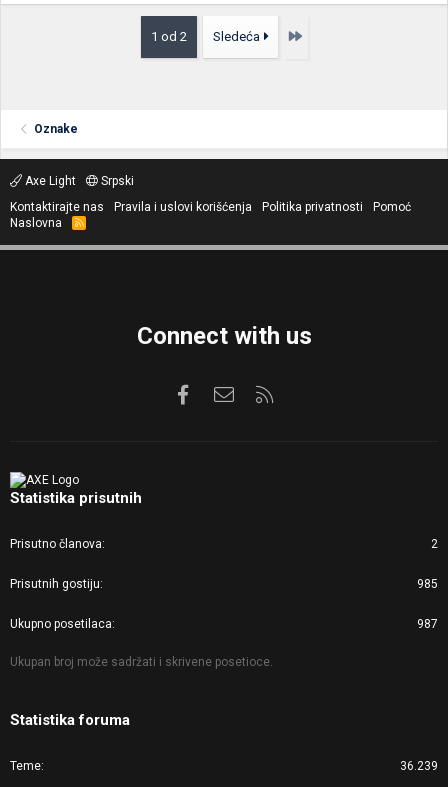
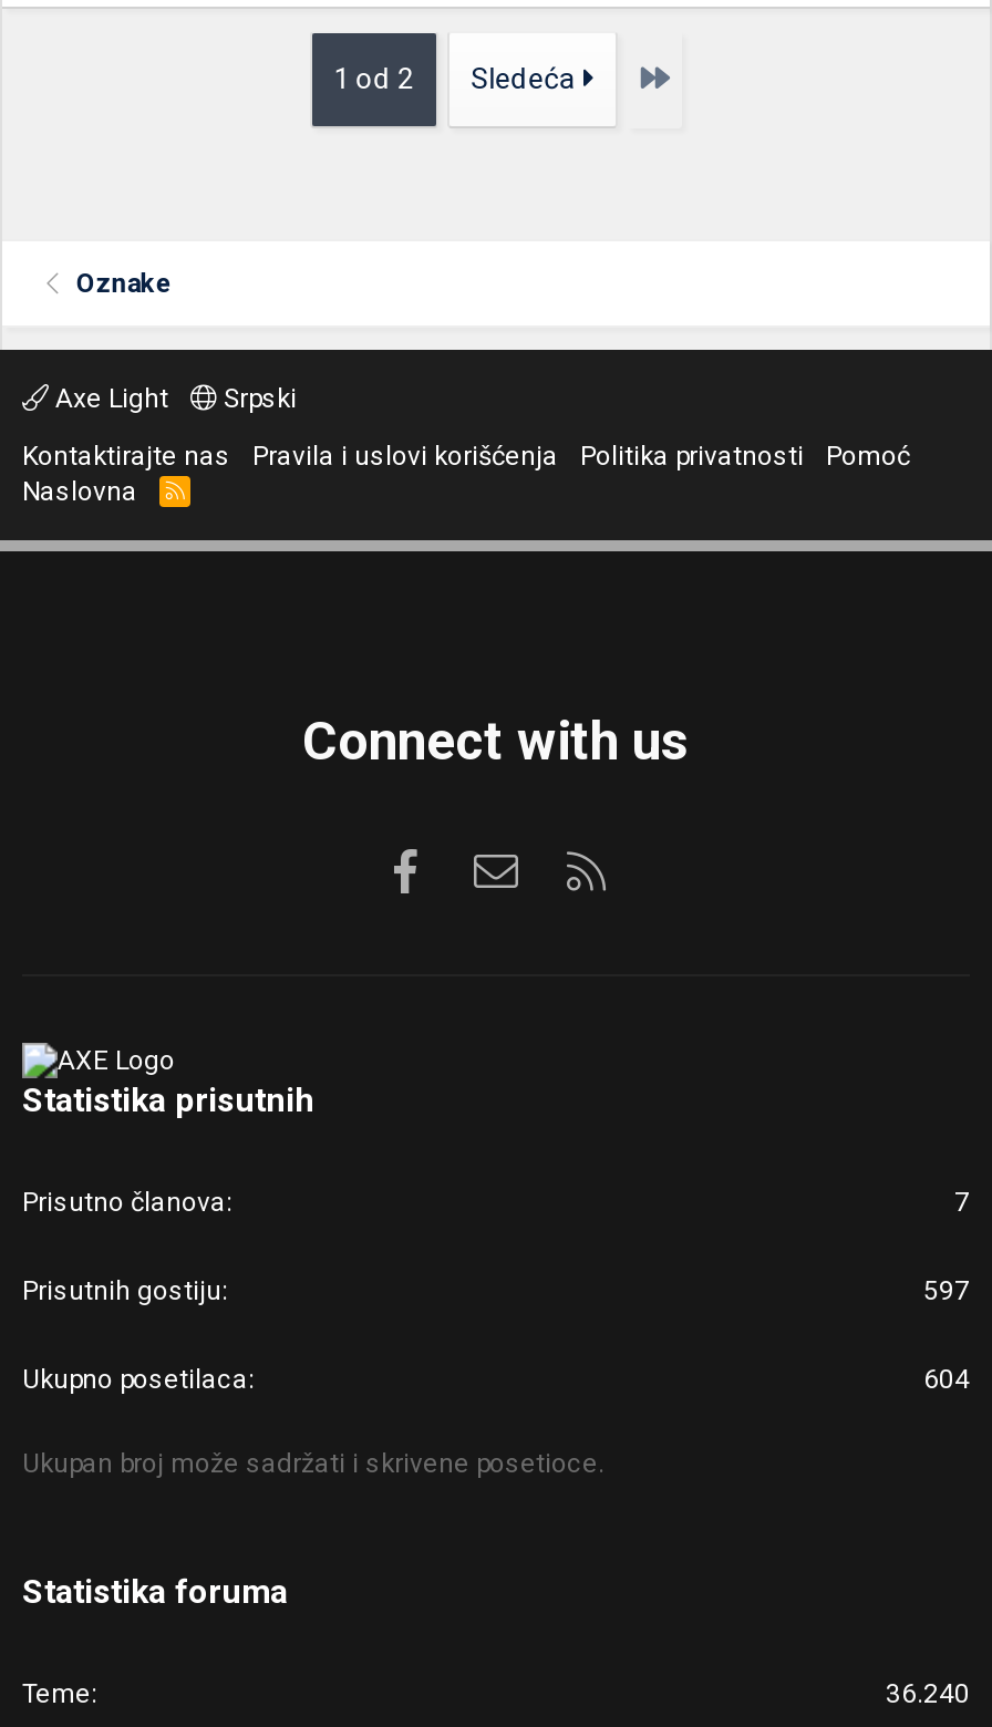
[431,537,438,551] 2 -> [954,1187,970,1218] 7
[417,577,438,591] 985 -> [923,1275,970,1306] 597
[417,617,438,631] 987 -> [923,1364,970,1395] 604
[400,759,438,773] 36.239 -> [886,1678,970,1709] 36.240

